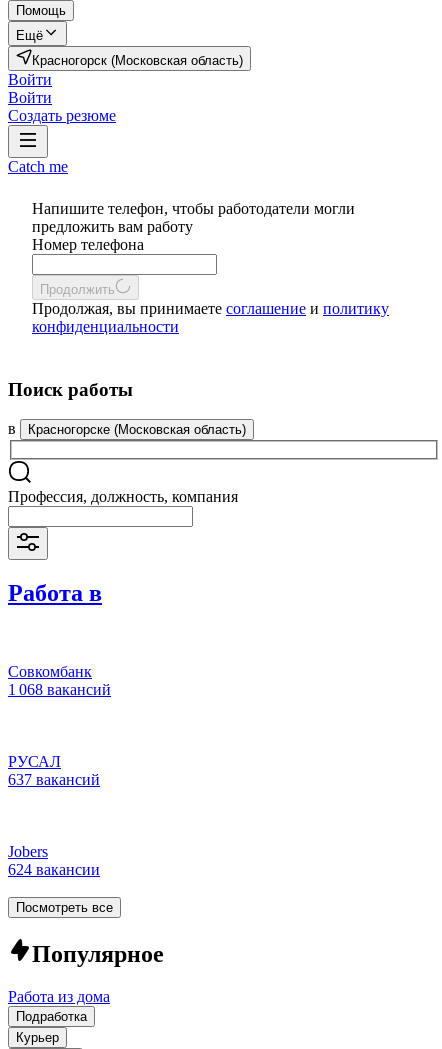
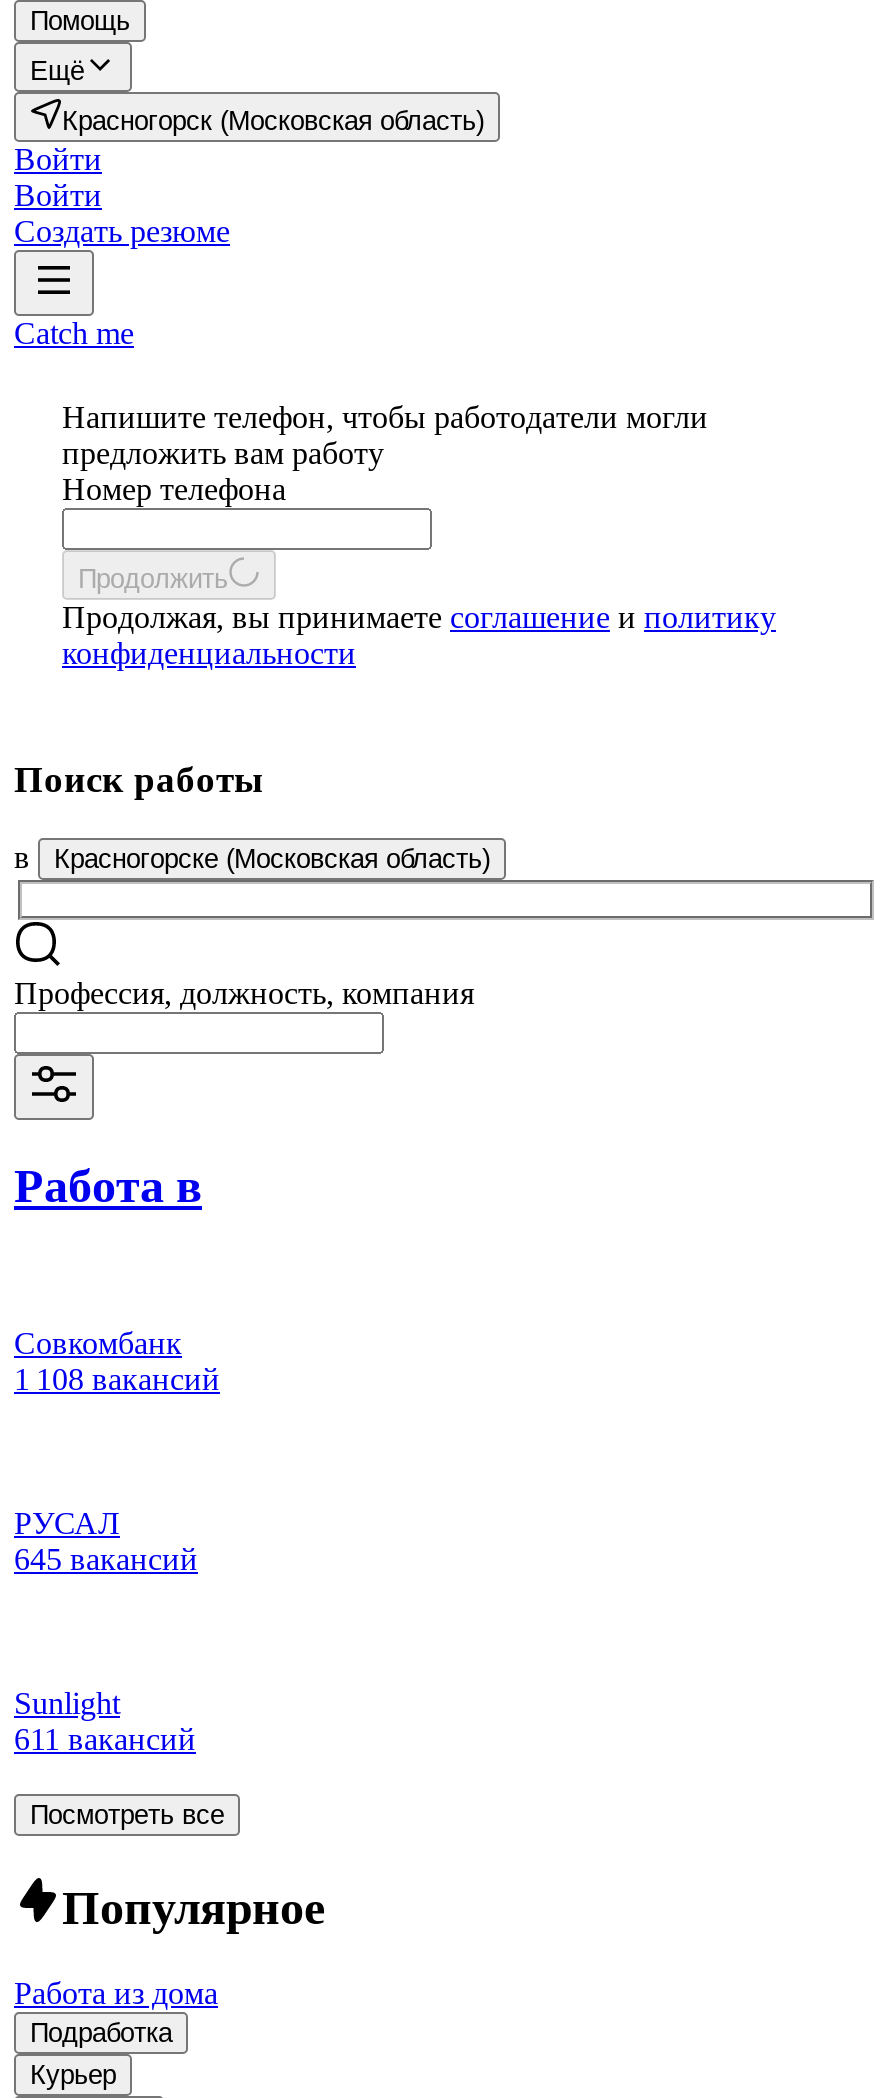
[8,681,111,698] 1 068 вакансий -> [14,1362,220,1396] 1 108 вакансий
[8,771,100,788] 637 вакансий -> [14,1542,198,1576] 645 вакансий
[8,843,100,878] Jobers | 624 вакансии -> [14,1686,196,1756] Sunlight | 611 вакансий

